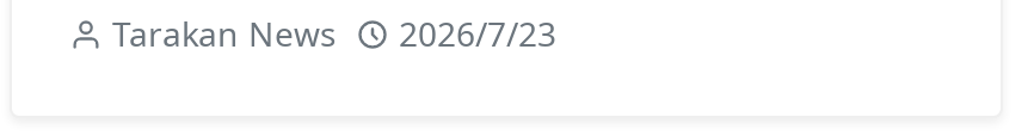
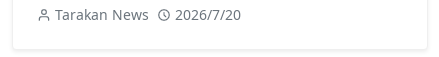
[112,10,556,56] Tarakan News 2026/7/23 -> [55,5,241,24] Tarakan News 2026/7/20

